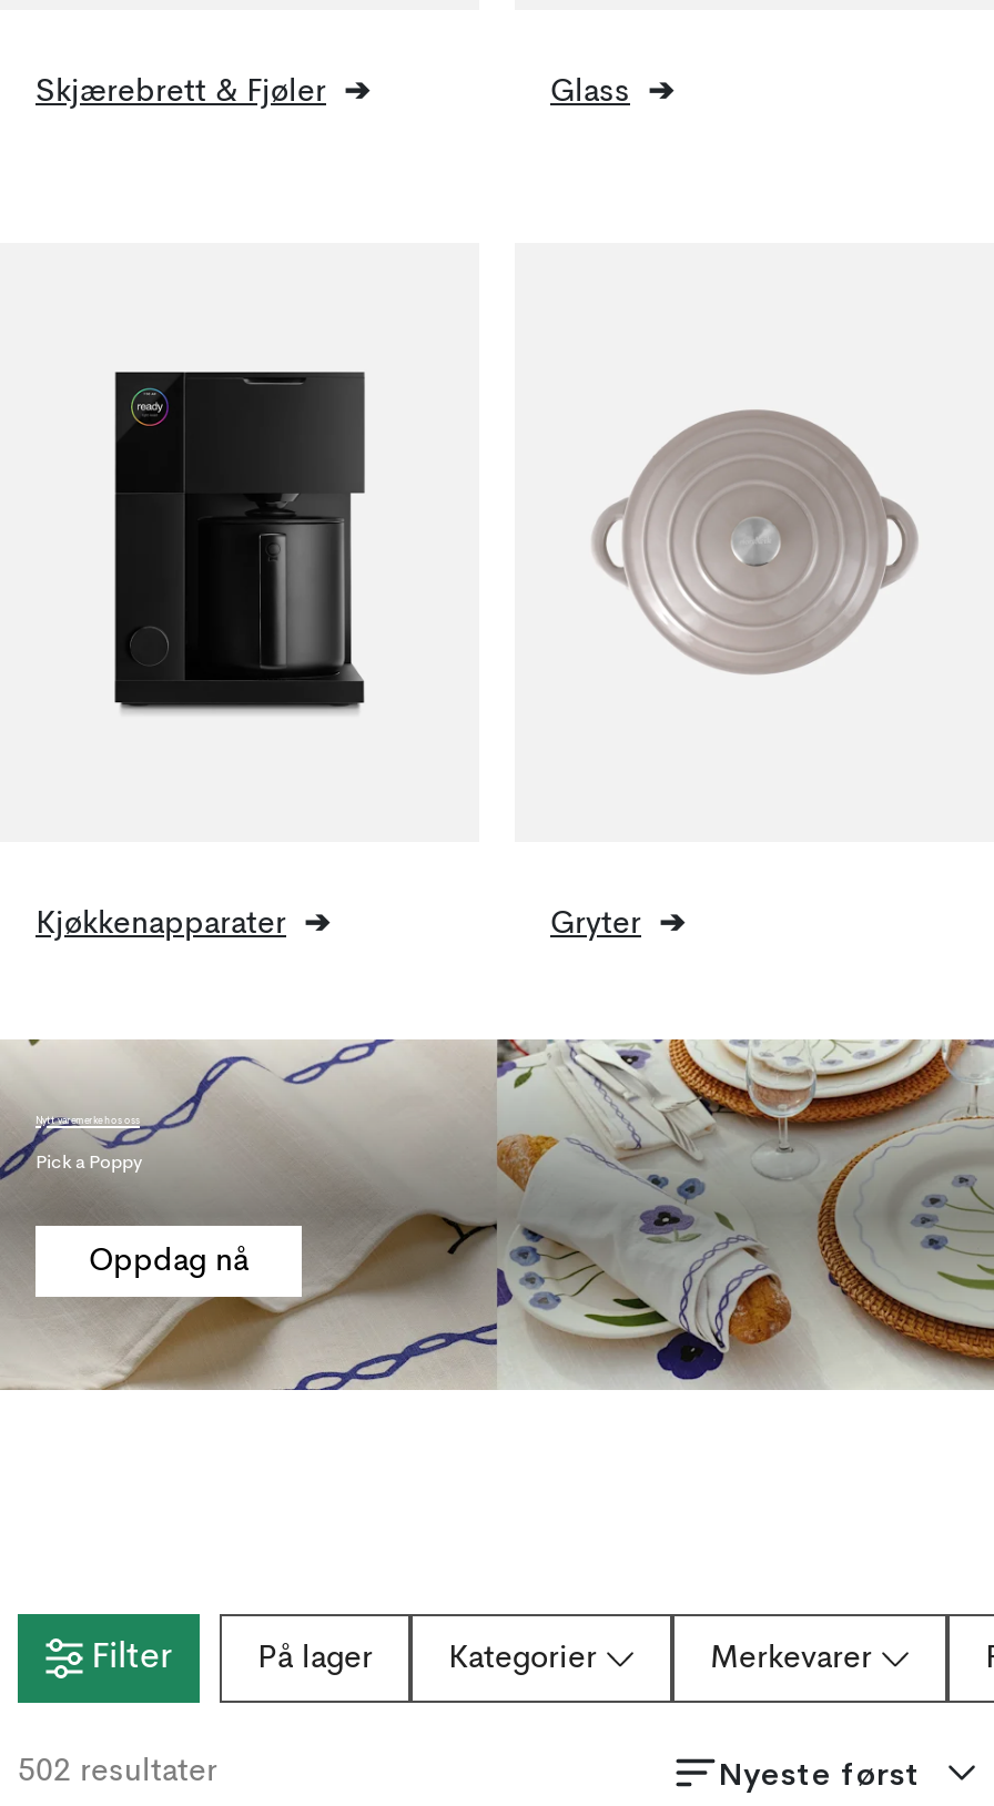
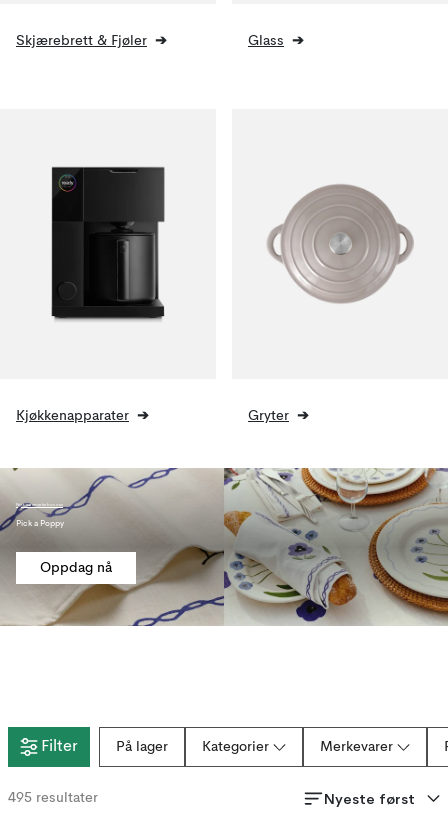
[18,1756,217,1787] 502 resultater -> [8,791,98,805] 495 resultater

